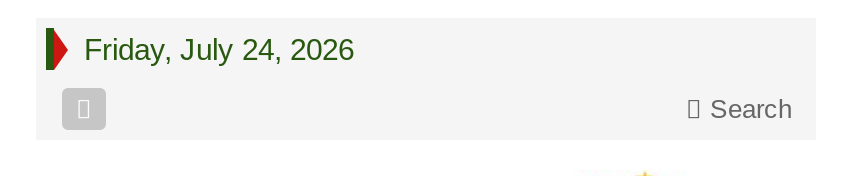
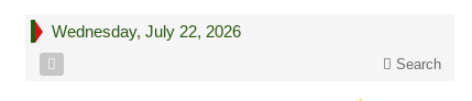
[84,32,354,66] Friday, July 24, 2026 -> [52,22,241,41] Wednesday, July 22, 2026

